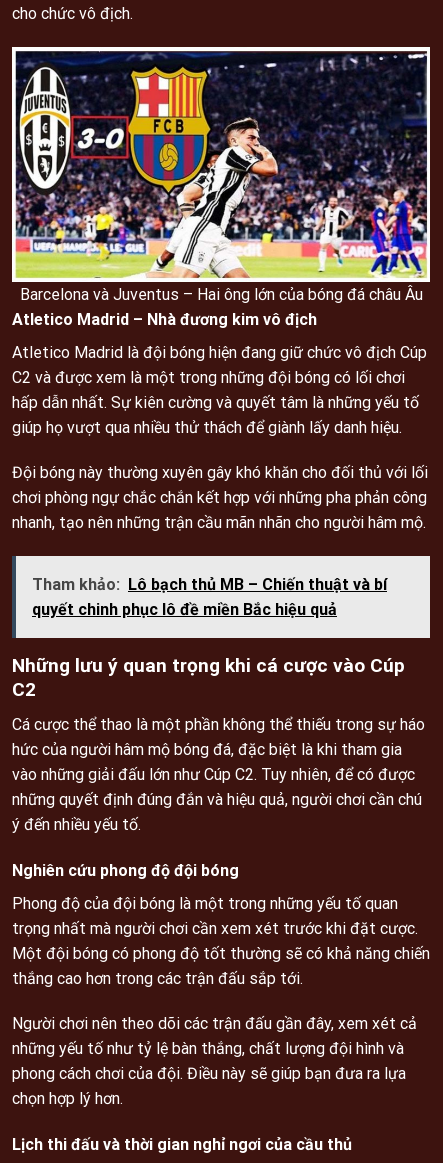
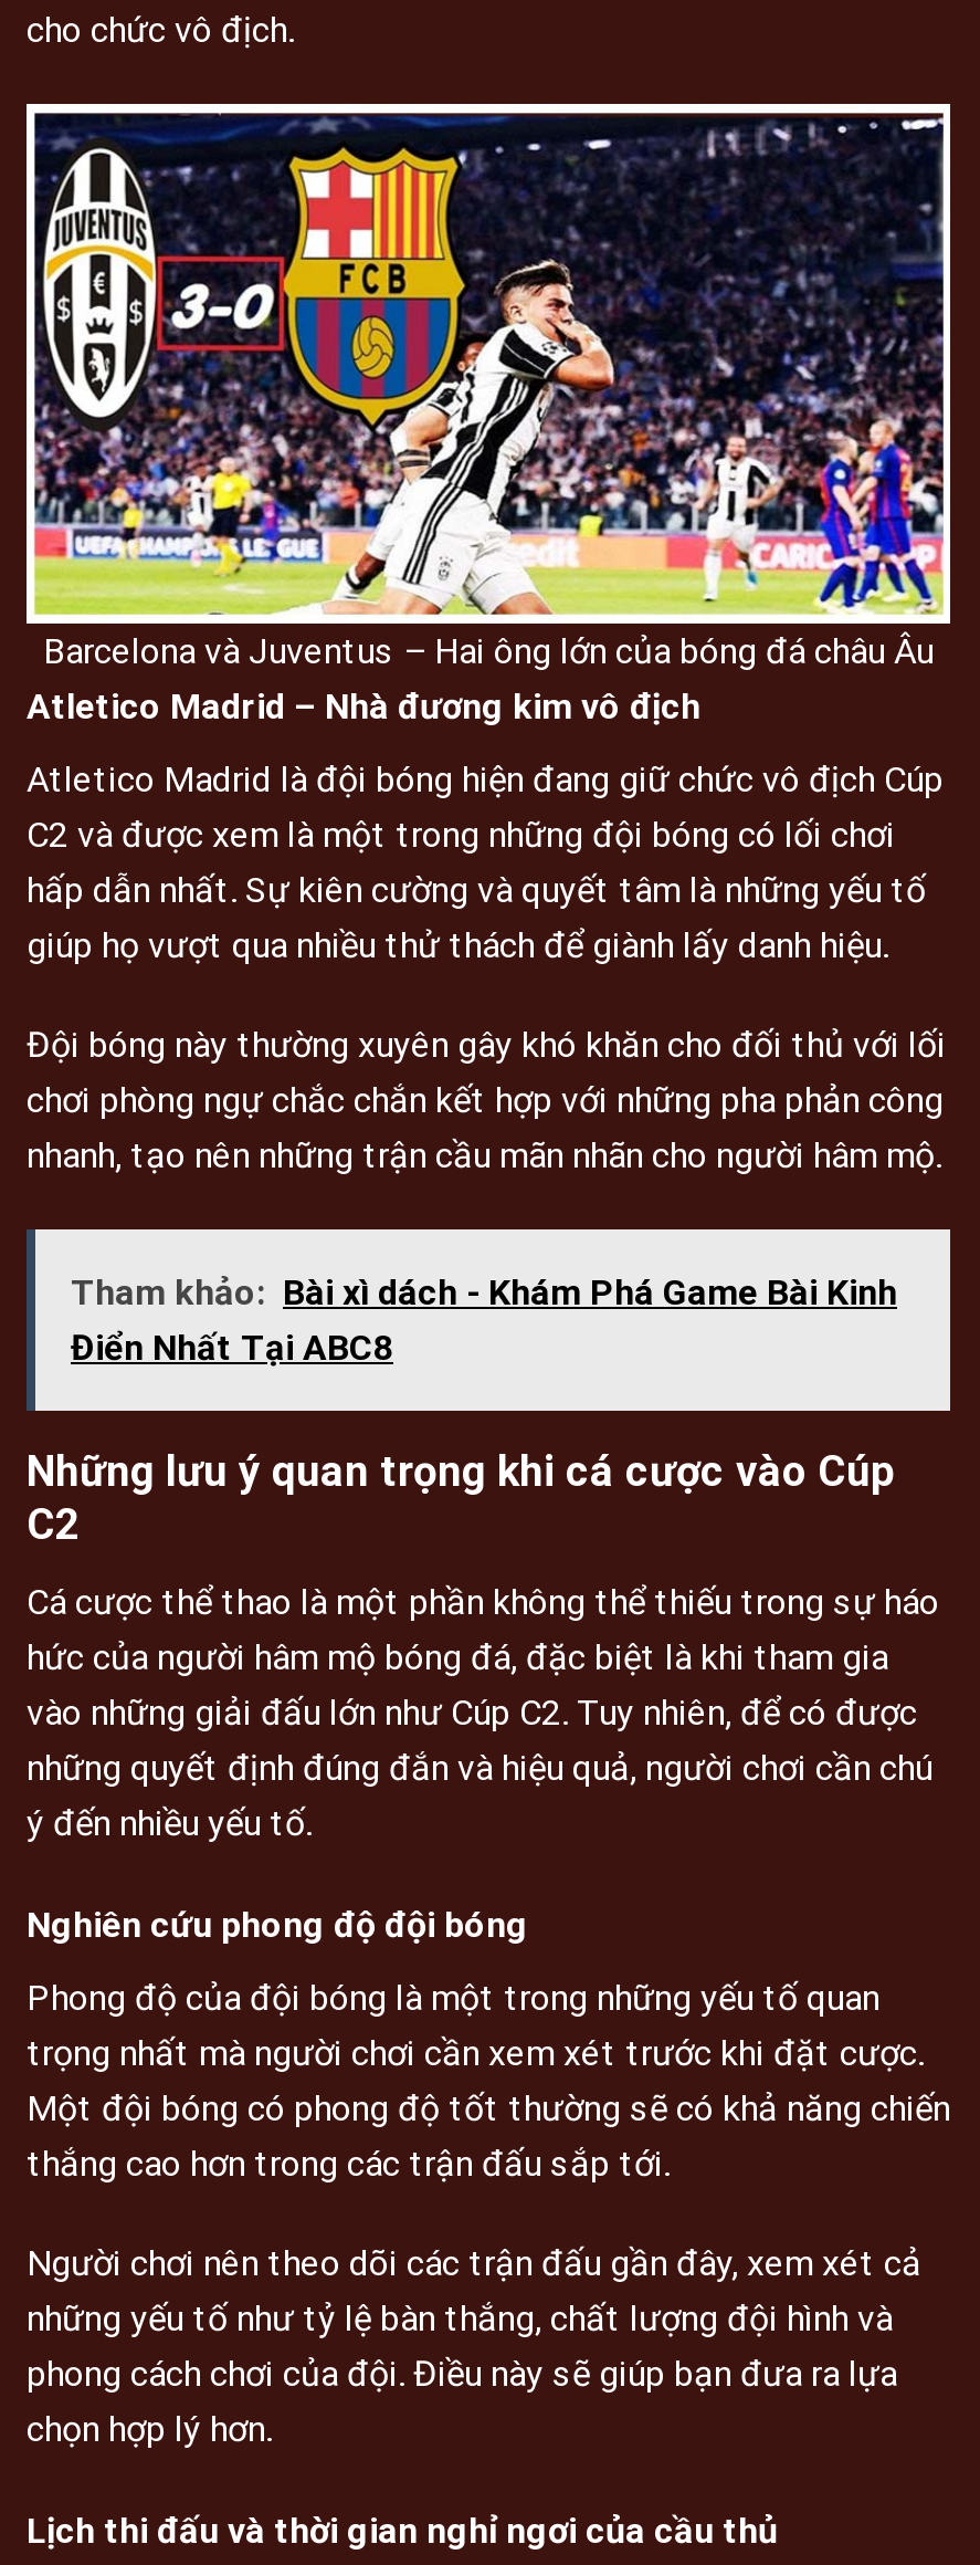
[32,575,387,619] Tham khảo: Lô bạch thủ MB – Chiến thuật và bí | quyết chinh phục lô đề miền Bắc hiệu quả -> [71,1272,897,1369] Tham khảo: Bài xì dách - Khám Phá Game Bài Kinh | Điển Nhất Tại ABC8

